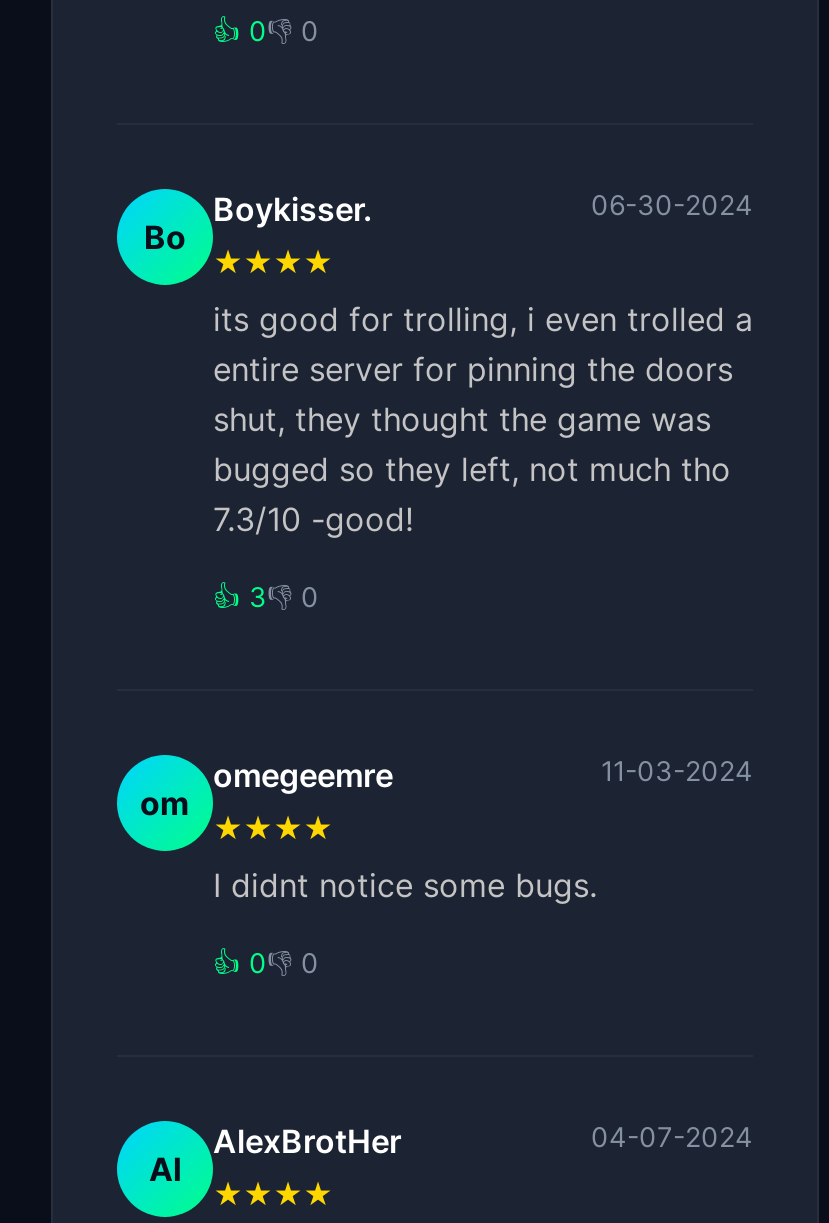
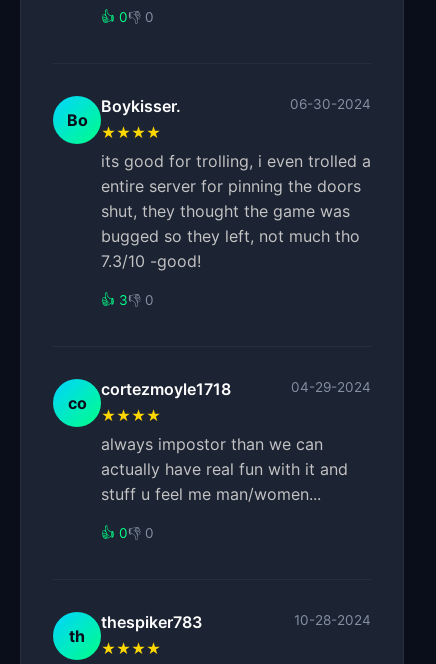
[213,755,753,795] omegeemre | 11-03-2024 -> [101,379,371,399] cortezmoyle1718 | 04-29-2024
[140,783,190,823] om -> [67,393,86,413] co
[213,865,597,905] I didnt notice some bugs. -> [101,434,348,504] always impostor than we can | actually have real fun with it and | stuff u feel me man/women...
[213,1121,753,1161] AlexBrotHer | 04-07-2024 -> [101,612,371,632] thespiker783 | 10-28-2024
[149,1149,181,1189] Al -> [69,626,85,646] th

